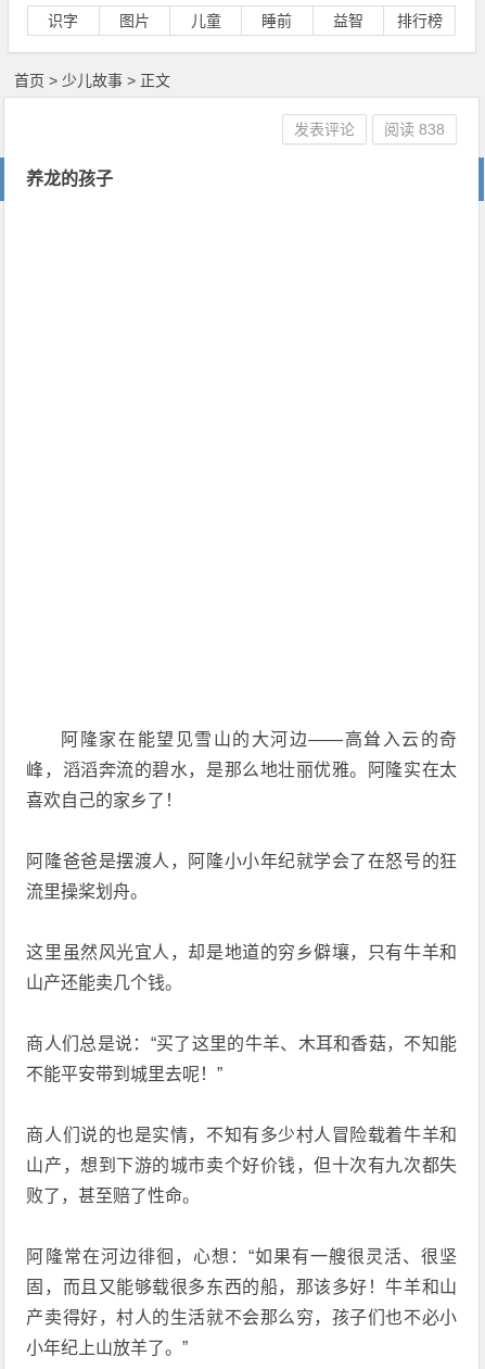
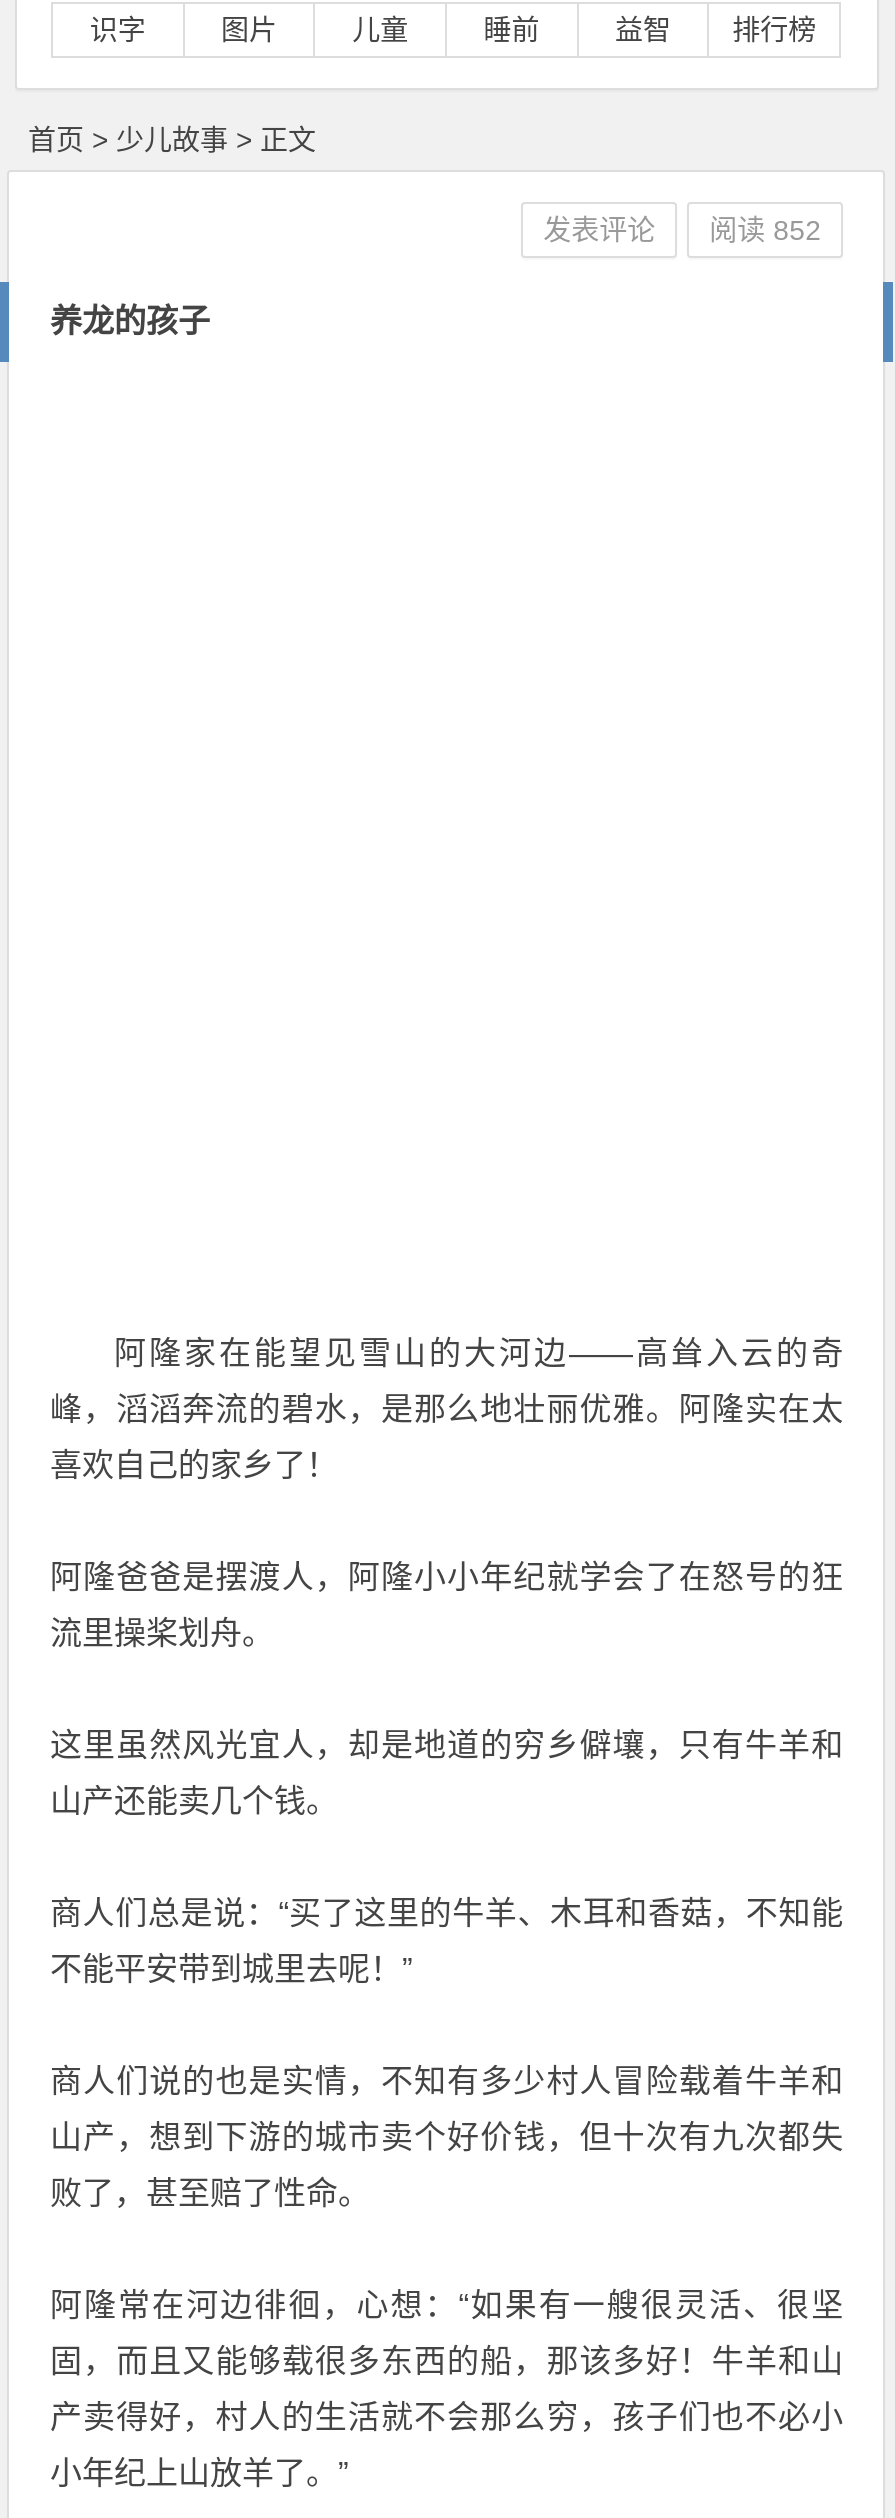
[294,121,445,138] 发表评论 阅读838 -> [543,214,821,246] 发表评论 阅读852

